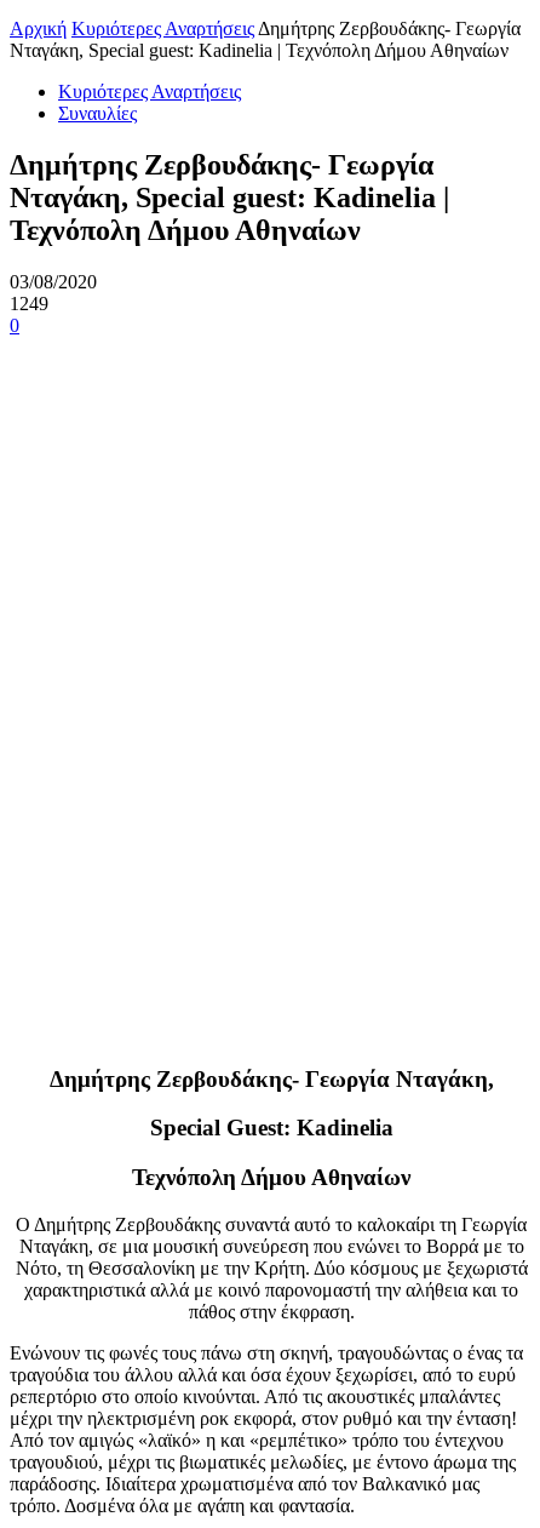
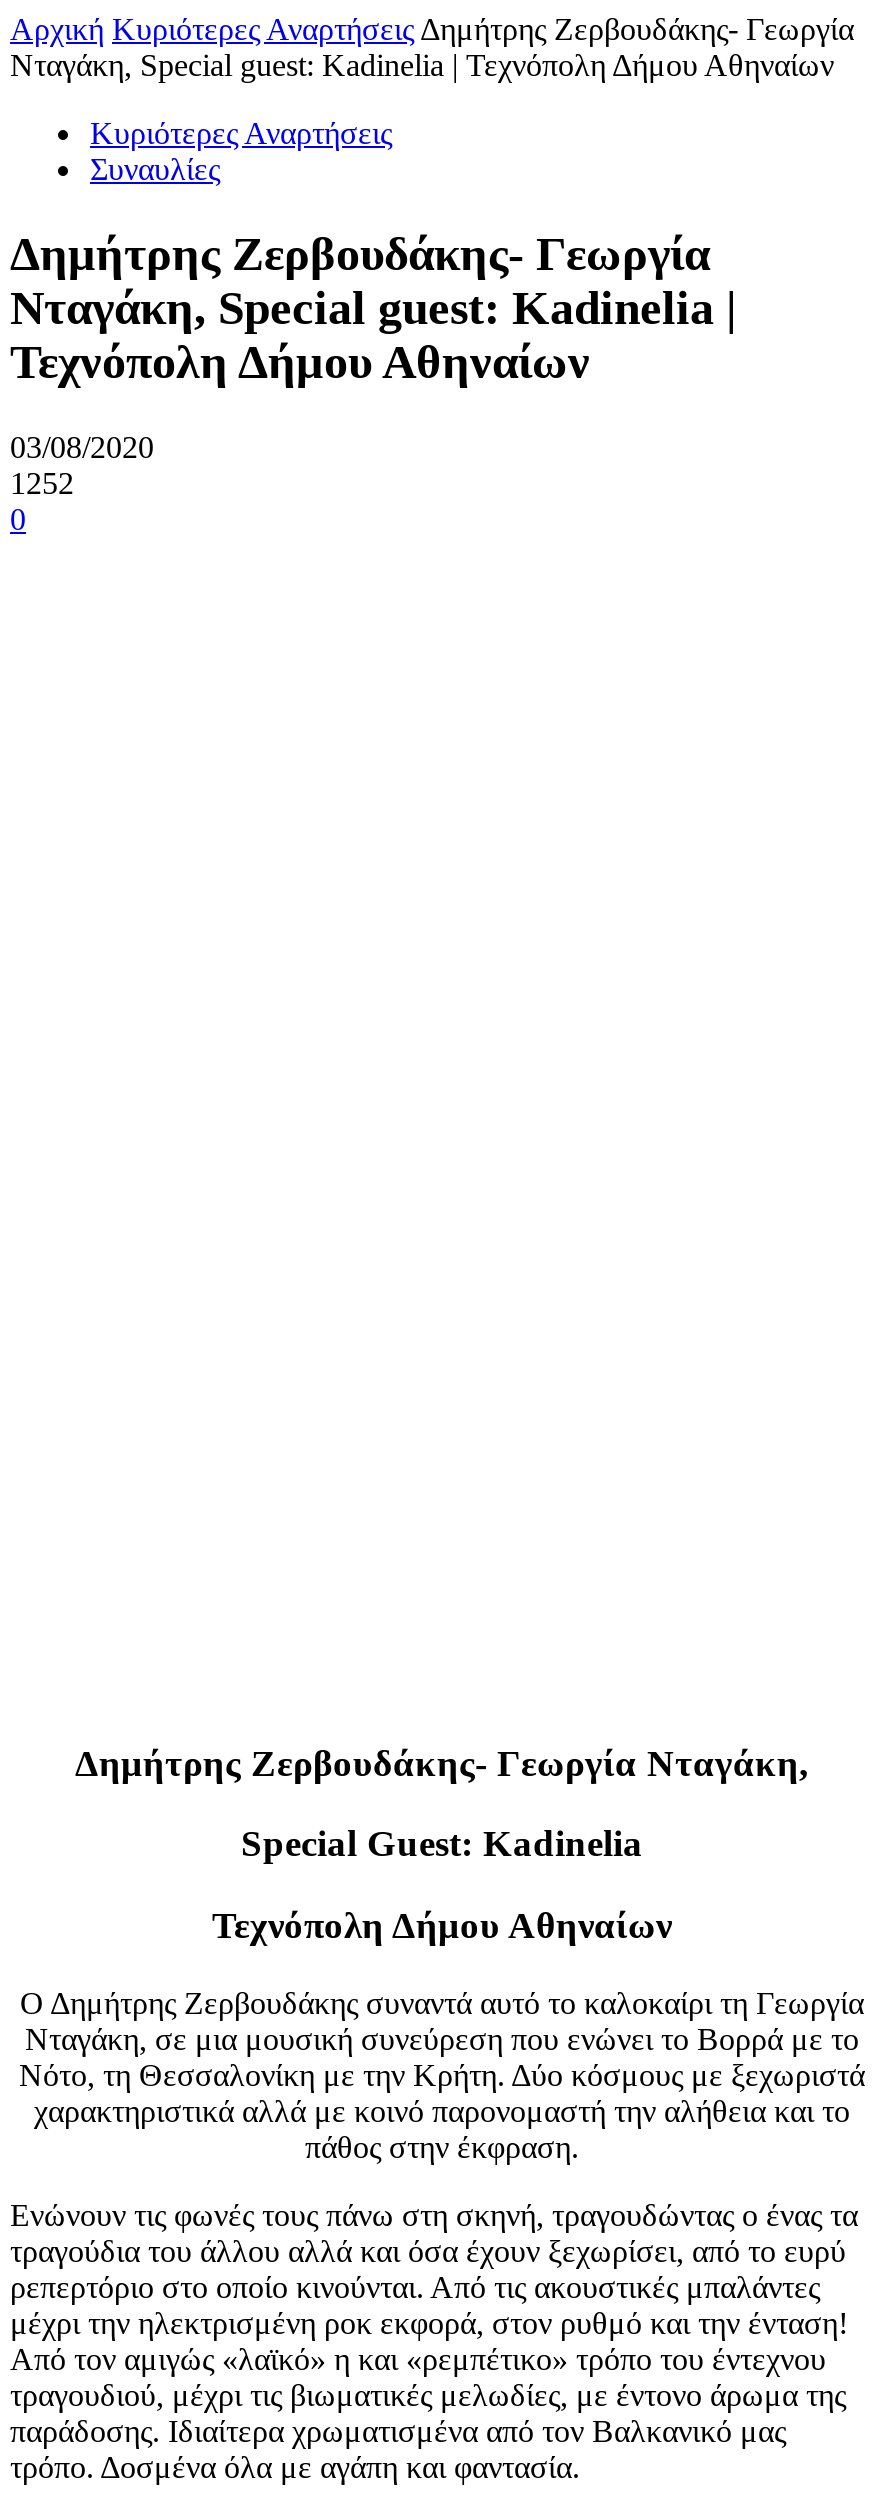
[10,293,48,314] 1249 -> [10,466,74,500] 1252

